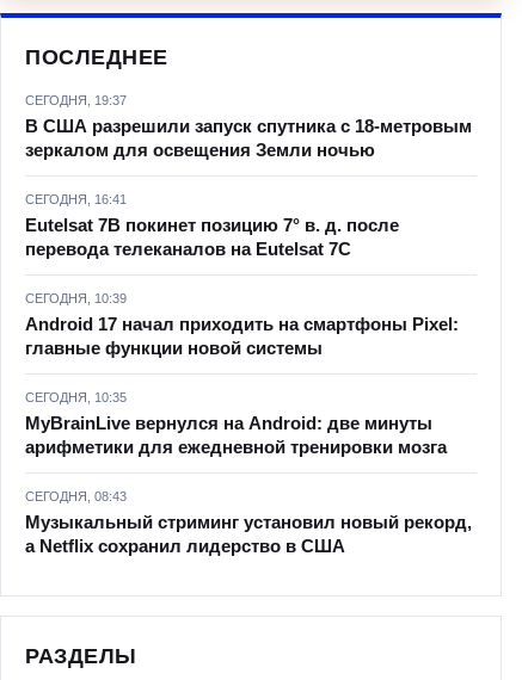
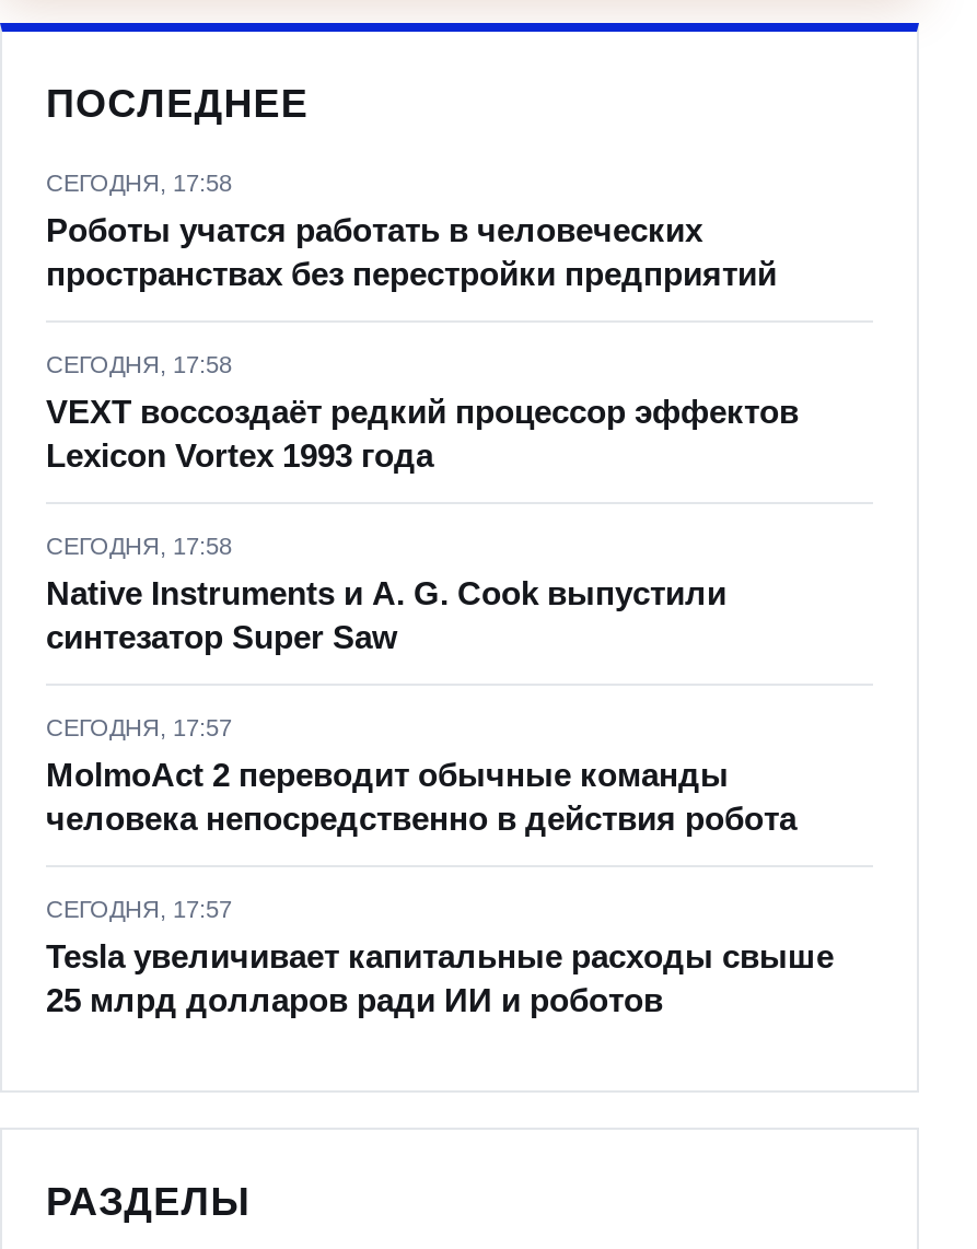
[25,93,472,160] СЕГОДНЯ, 19:37 | В США разрешили запуск спутника с 18-метровым | зеркалом для освещения Земли ночью -> [46,170,777,292] СЕГОДНЯ, 17:58 | Роботы учатся работать в человеческих | пространствах без перестройки предприятий
[25,192,399,259] СЕГОДНЯ, 16:41 | Eutelsat 7B покинет позицию 7° в. д. после | перевода телеканалов на Eutelsat 7C -> [46,351,799,474] СЕГОДНЯ, 17:58 | VEXT воссоздаёт редкий процессор эффектов | Lexicon Vortex 1993 года
[25,291,459,358] СЕГОДНЯ, 10:39 | Android 17 начал приходить на смартфоны Pixel: | главные функции новой системы -> [46,533,726,655] СЕГОДНЯ, 17:58 | Native Instruments и A. G. Cook выпустили | синтезатор Super Saw
[25,390,447,457] СЕГОДНЯ, 10:35 | MyBrainLive вернулся на Android: две минуты | арифметики для ежедневной тренировки мозга -> [46,714,796,837] СЕГОДНЯ, 17:57 | MolmoAct 2 переводит обычные команды | человека непосредственно в действия робота
[25,489,472,556] СЕГОДНЯ, 08:43 | Музыкальный стриминг установил новый рекорд, | а Netflix сохранил лидерство в США -> [46,896,834,1018] СЕГОДНЯ, 17:57 | Tesla увеличивает капитальные расходы свыше | 25 млрд долларов ради ИИ и роботов

